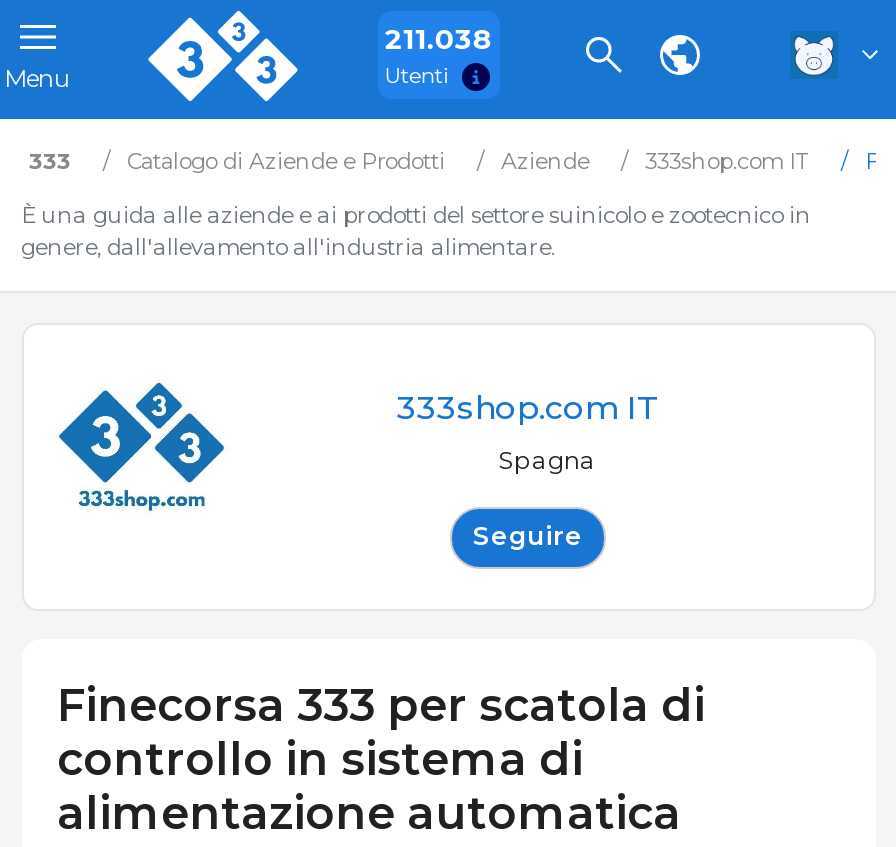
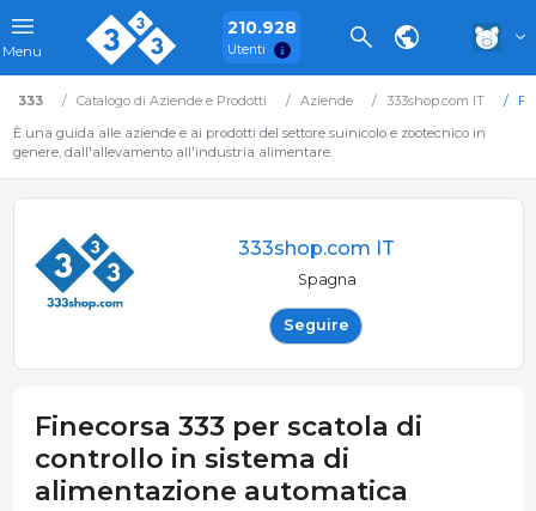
[385,20,493,56] 211.038 -> [227,16,296,38] 210.928

